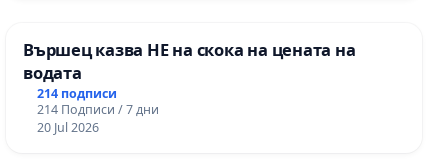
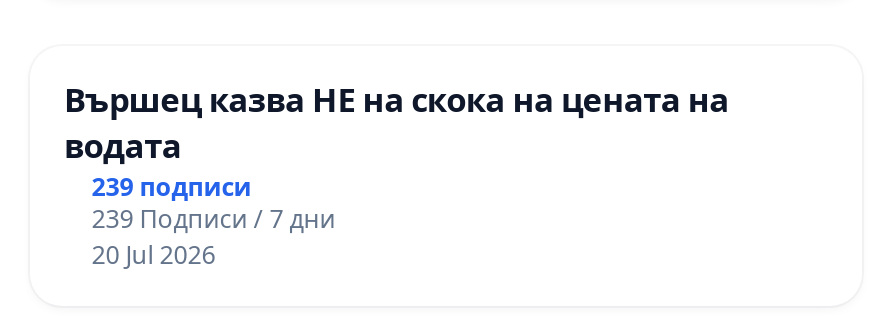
[37,85,117,102] 214 подписи -> [92,169,252,203] 239 подписи
[37,101,159,118] 214 Подписи / 7 дни -> [92,201,336,235] 239 Подписи / 7 дни

